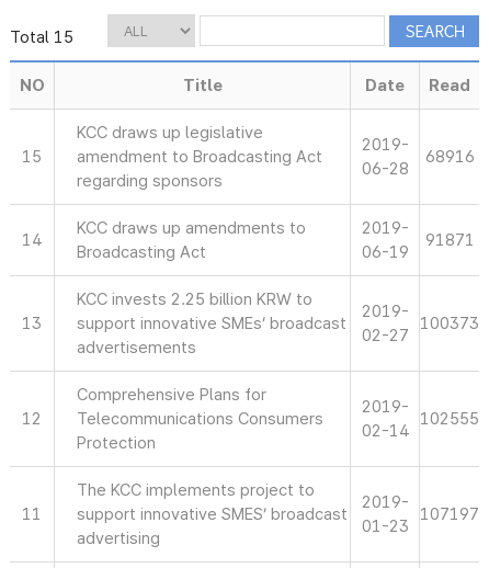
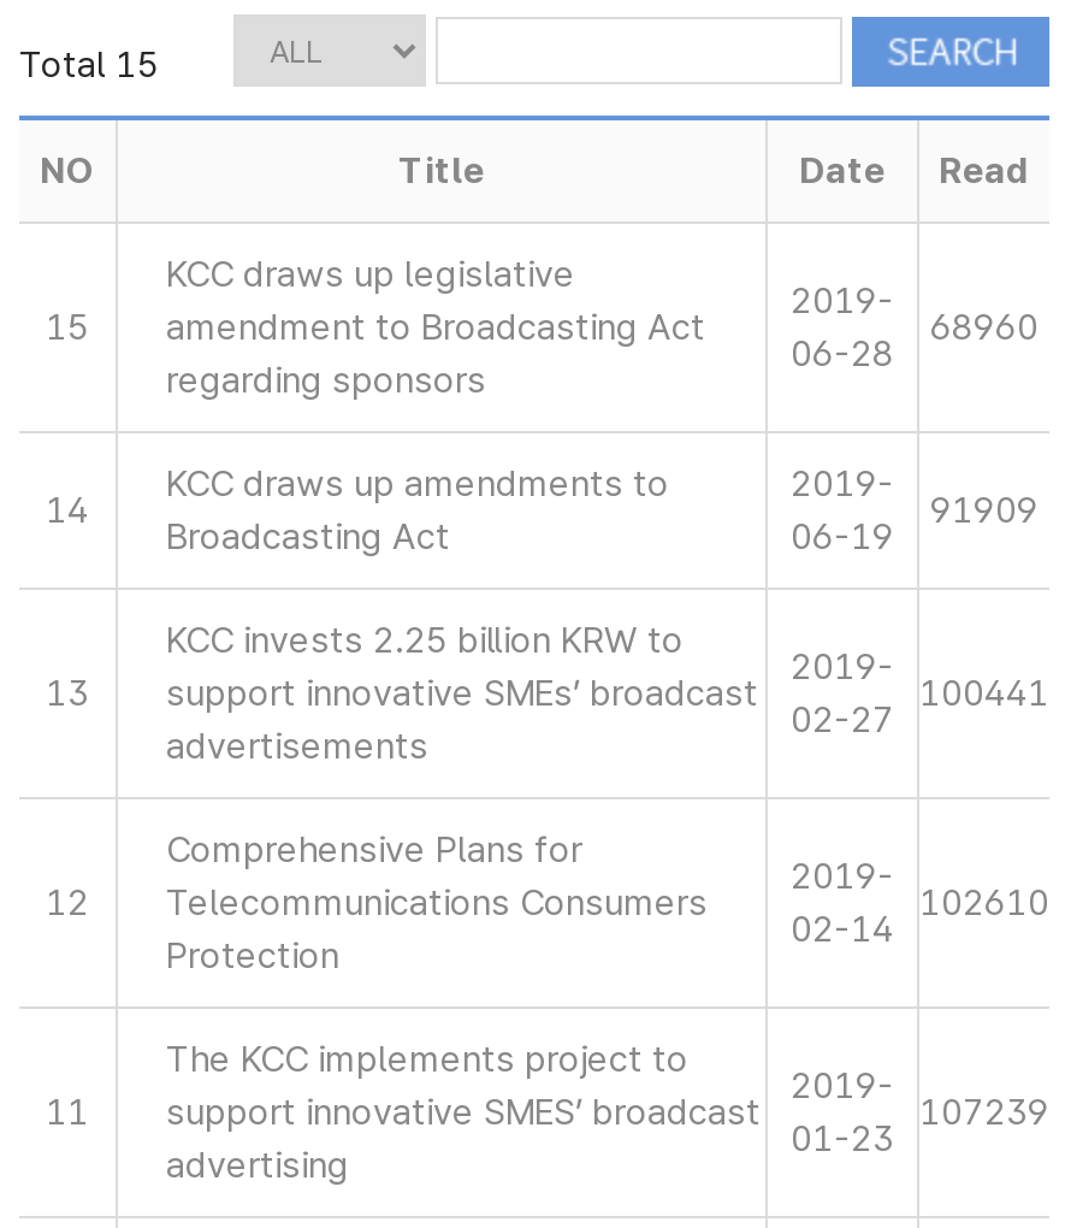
[425,147,474,167] 68916 -> [930,306,1039,349] 68960
[425,230,474,250] 91871 -> [930,489,1039,532] 91909
[420,314,479,333] 100373 -> [919,672,1049,715] 100441
[420,409,479,429] 102555 -> [919,881,1049,925] 102610
[420,504,479,524] 107197 -> [919,1091,1049,1134] 107239

